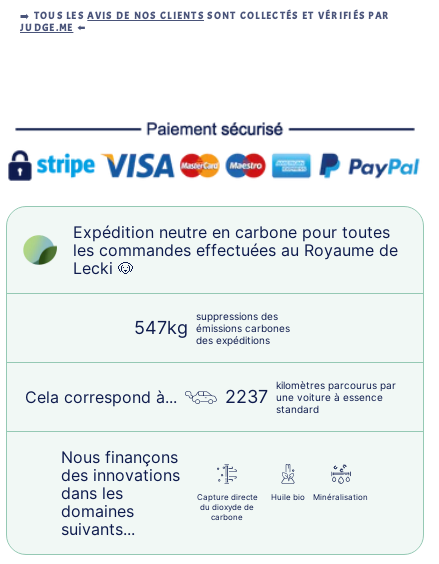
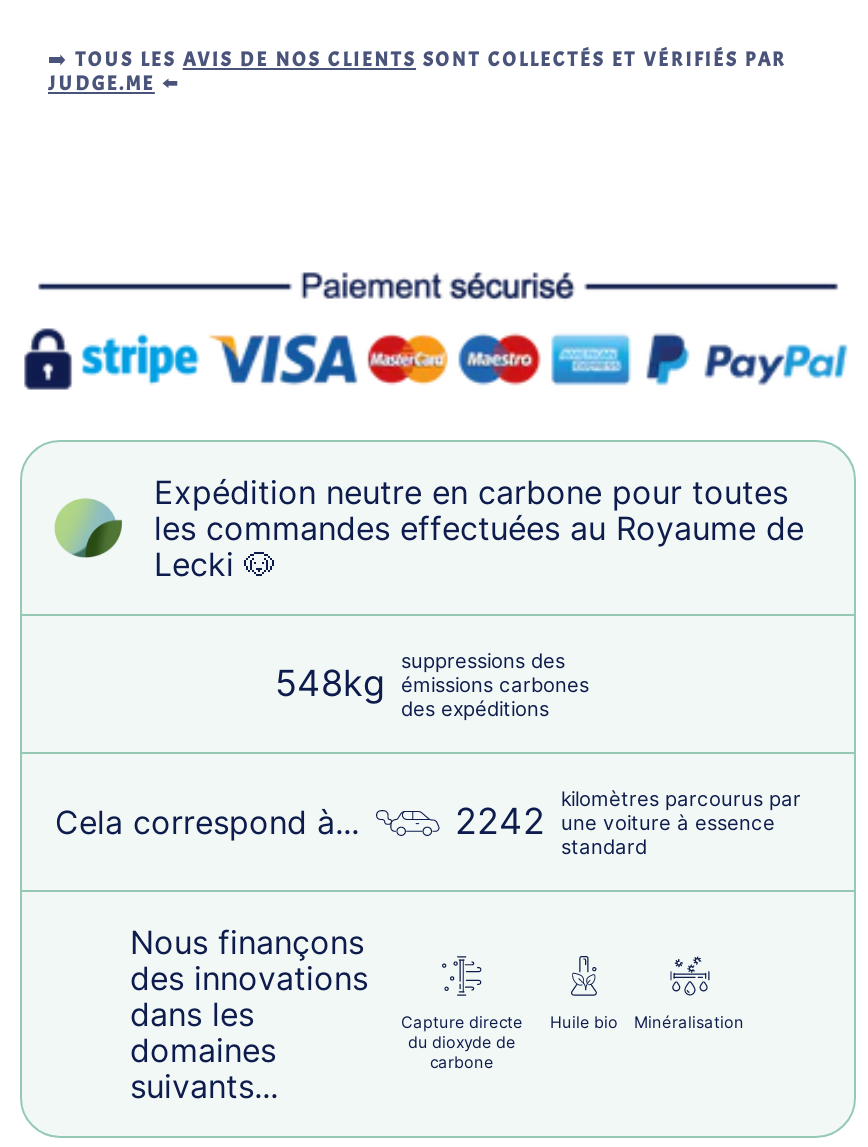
[134,317,290,338] 547kg émissions carbones -> [275,663,589,705] 548kg émissions carbones
[224,386,382,407] 2237 une voiture à essence -> [455,801,775,843] 2242 une voiture à essence

